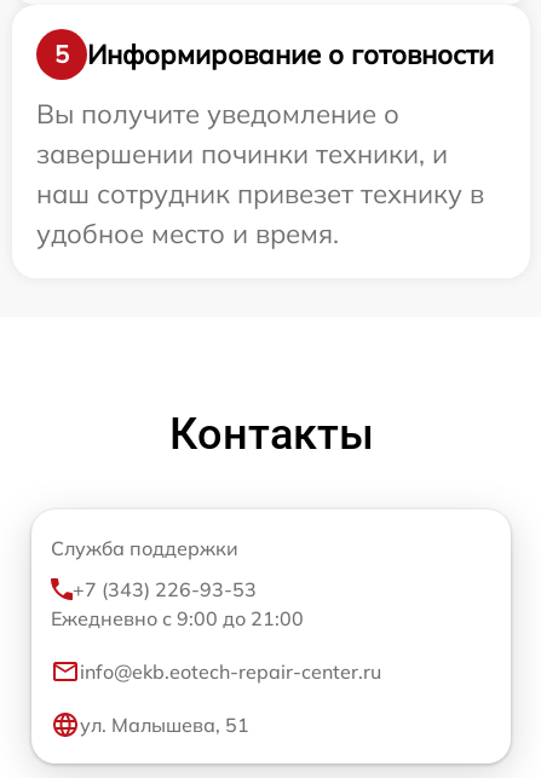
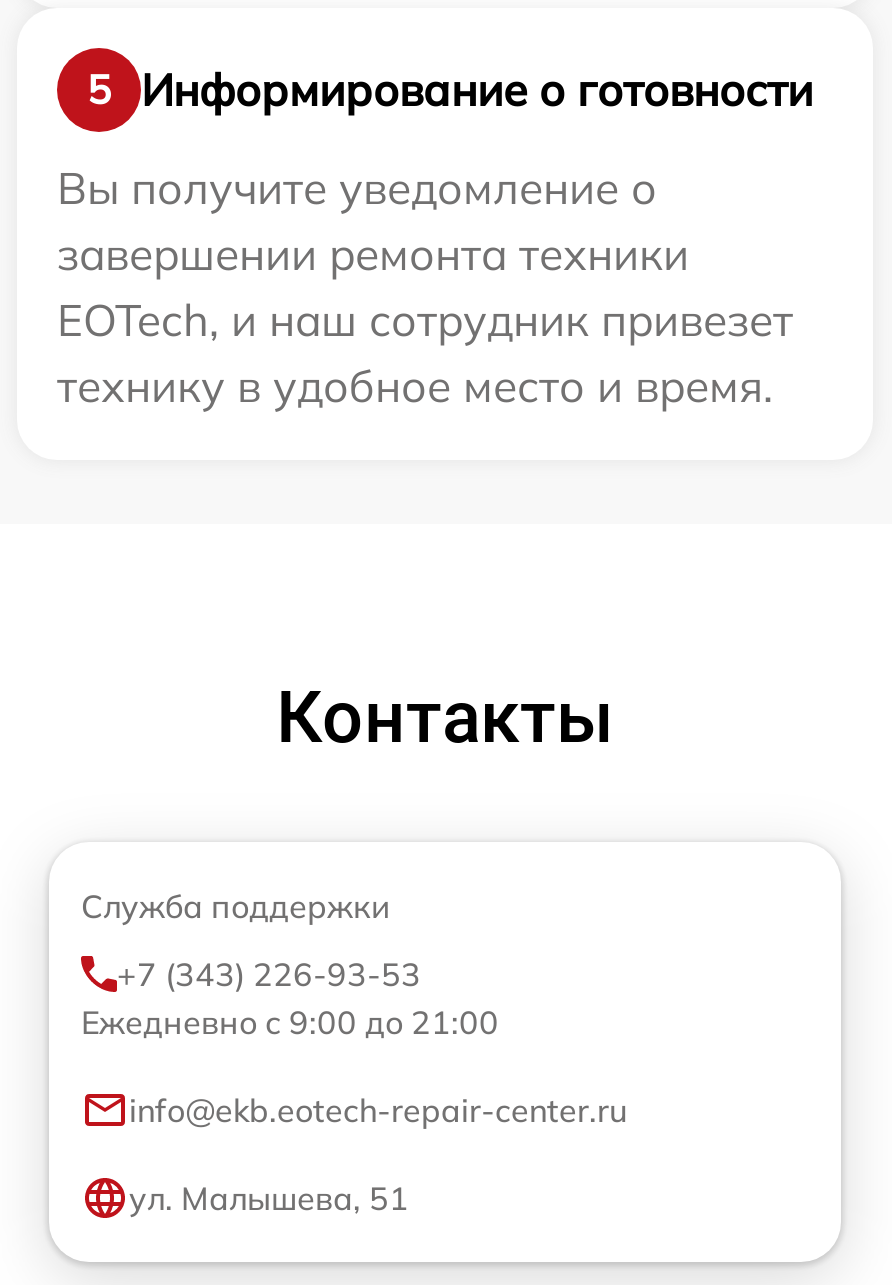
[36,137,484,250] завершении починки техники, и | наш сотрудник привезет технику в | удобное место и время. -> [57,226,793,414] завершении ремонта техники | EOTech, и наш сотрудник привезет | технику в удобное место и время.

